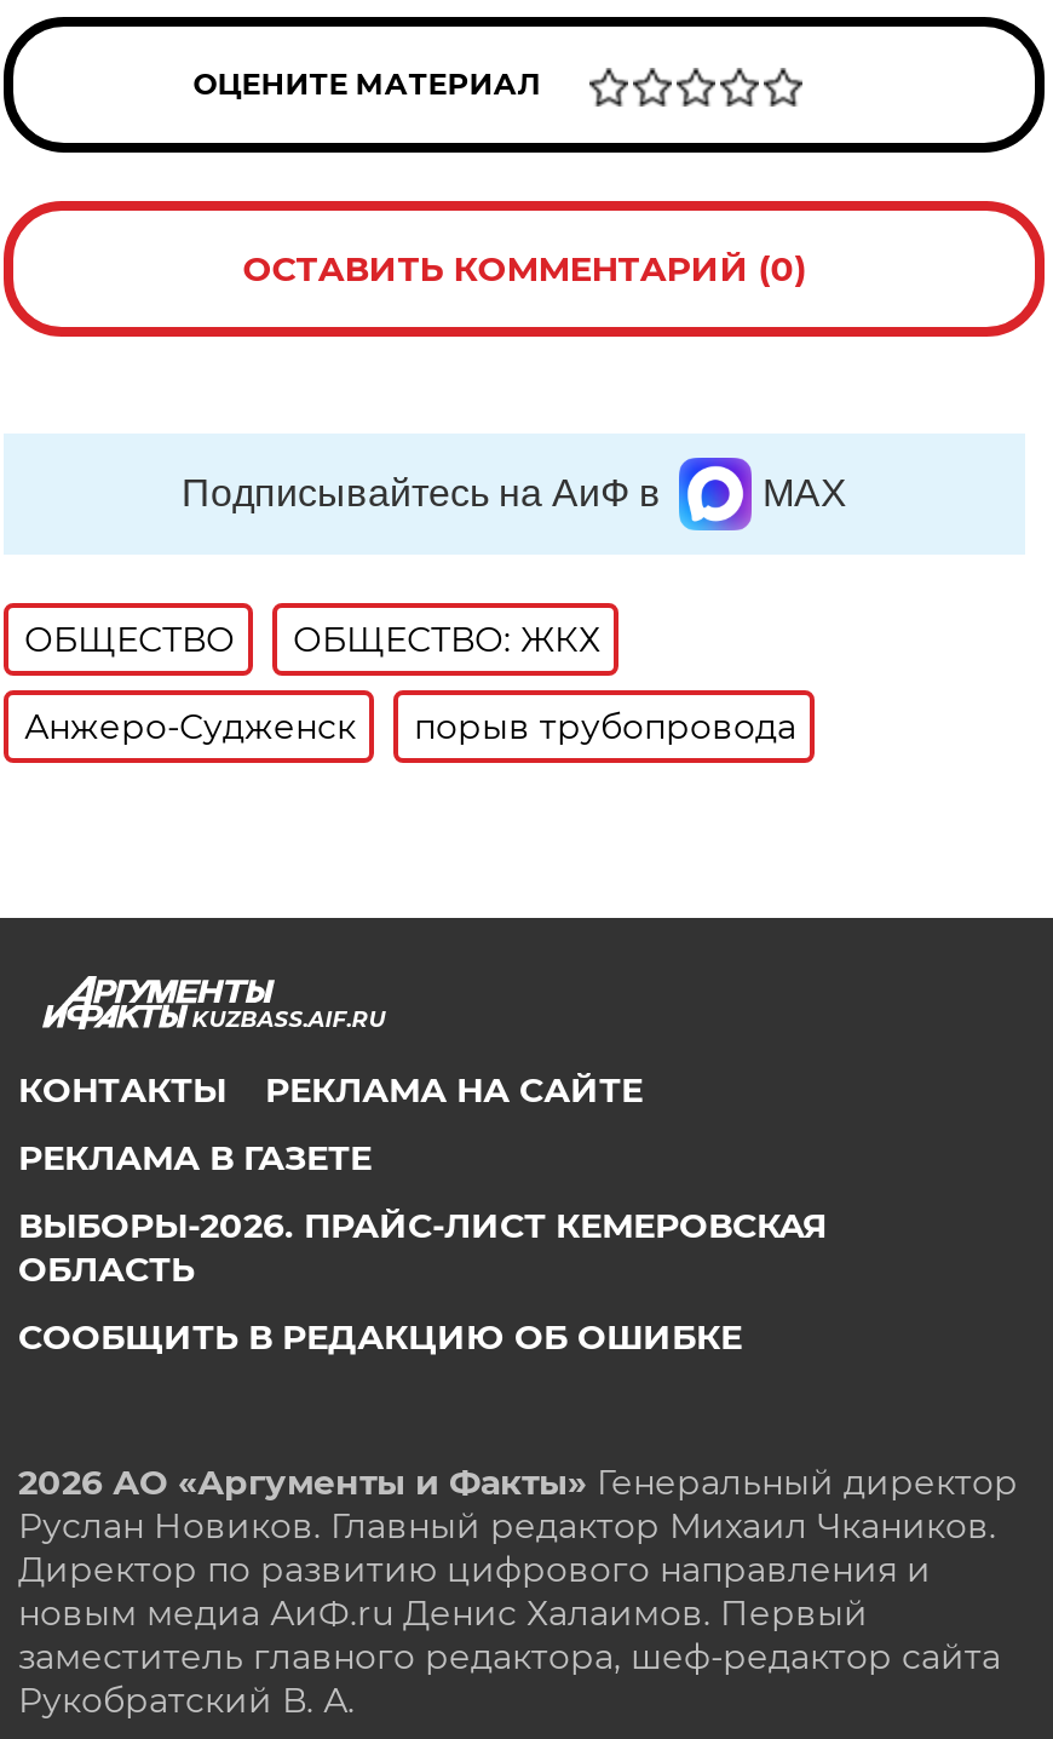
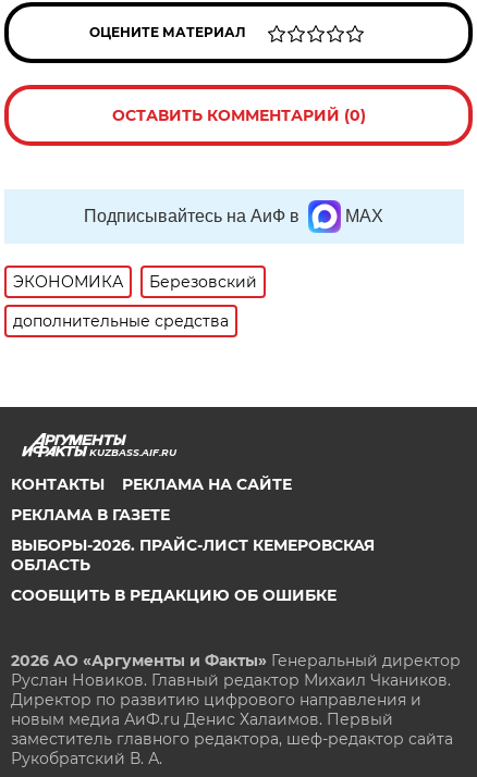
[24,618,600,661] ОБЩЕСТВО | ОБЩЕСТВО: ЖКХ -> [14,272,257,292] ЭКОНОМИКА | Березовский
[24,705,796,748] Анжеро-Судженск | порыв трубопровода -> [14,311,229,331] дополнительные средства

